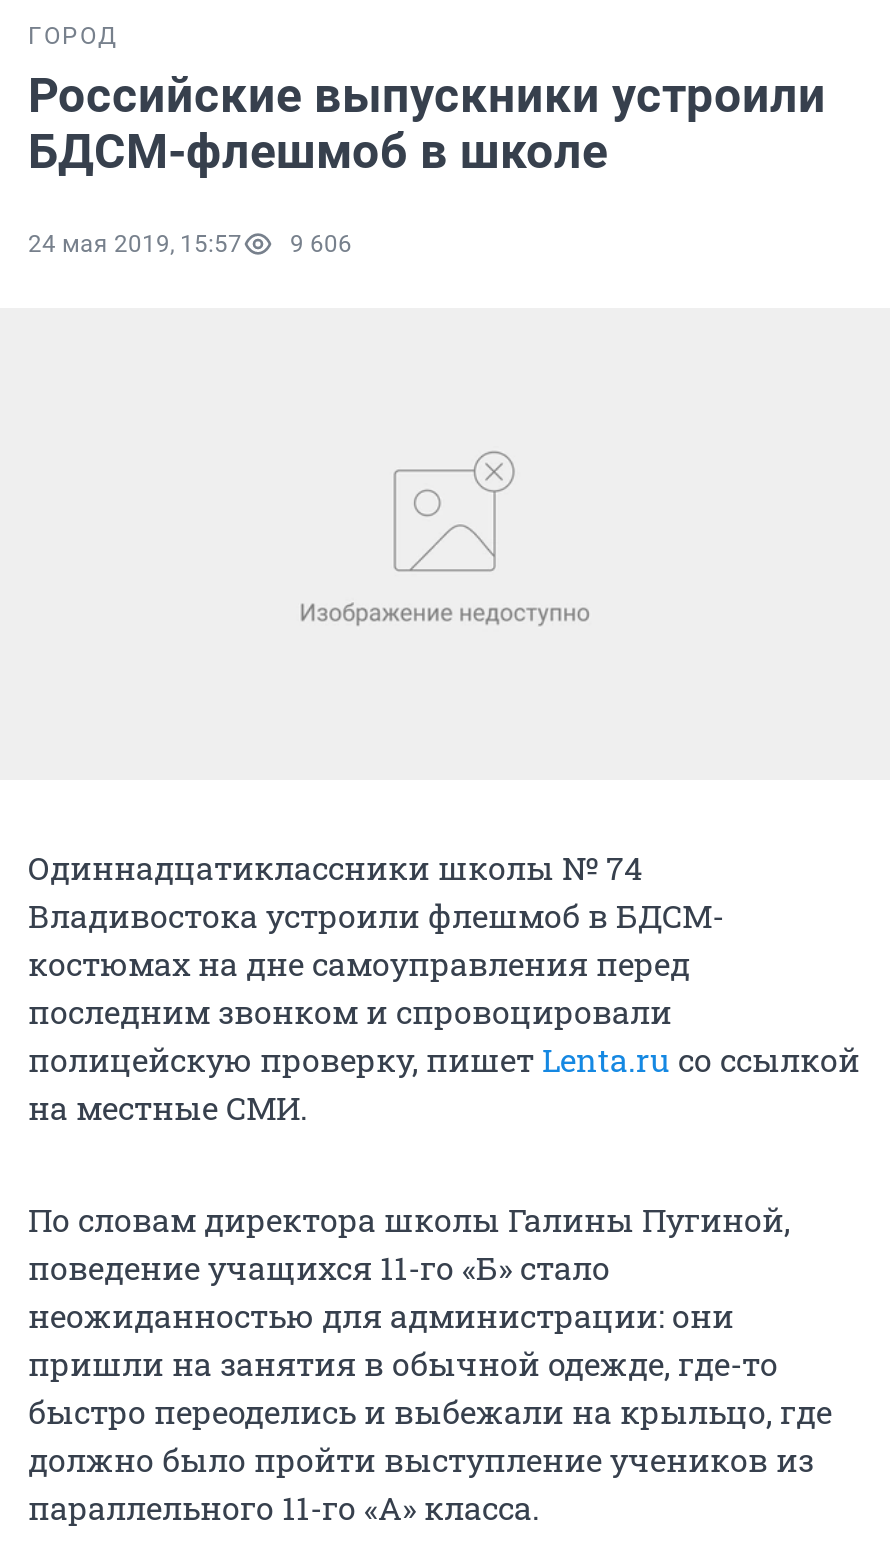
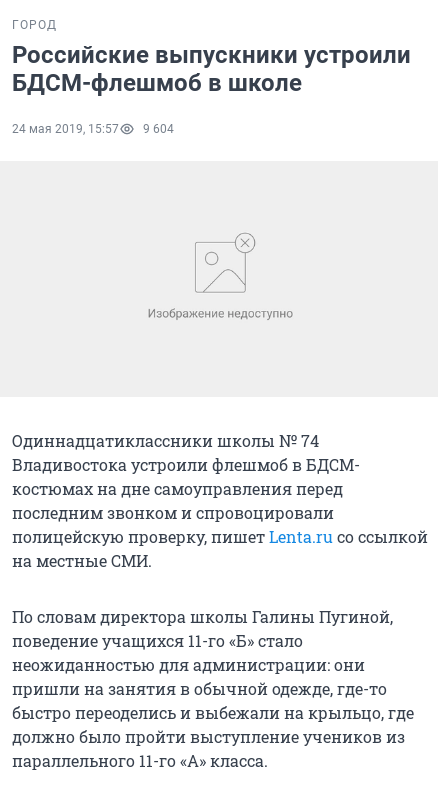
[28,230,352,258] 24 мая 2019, 15:57 9 606 -> [12,122,174,136] 24 мая 2019, 15:57 9 604

